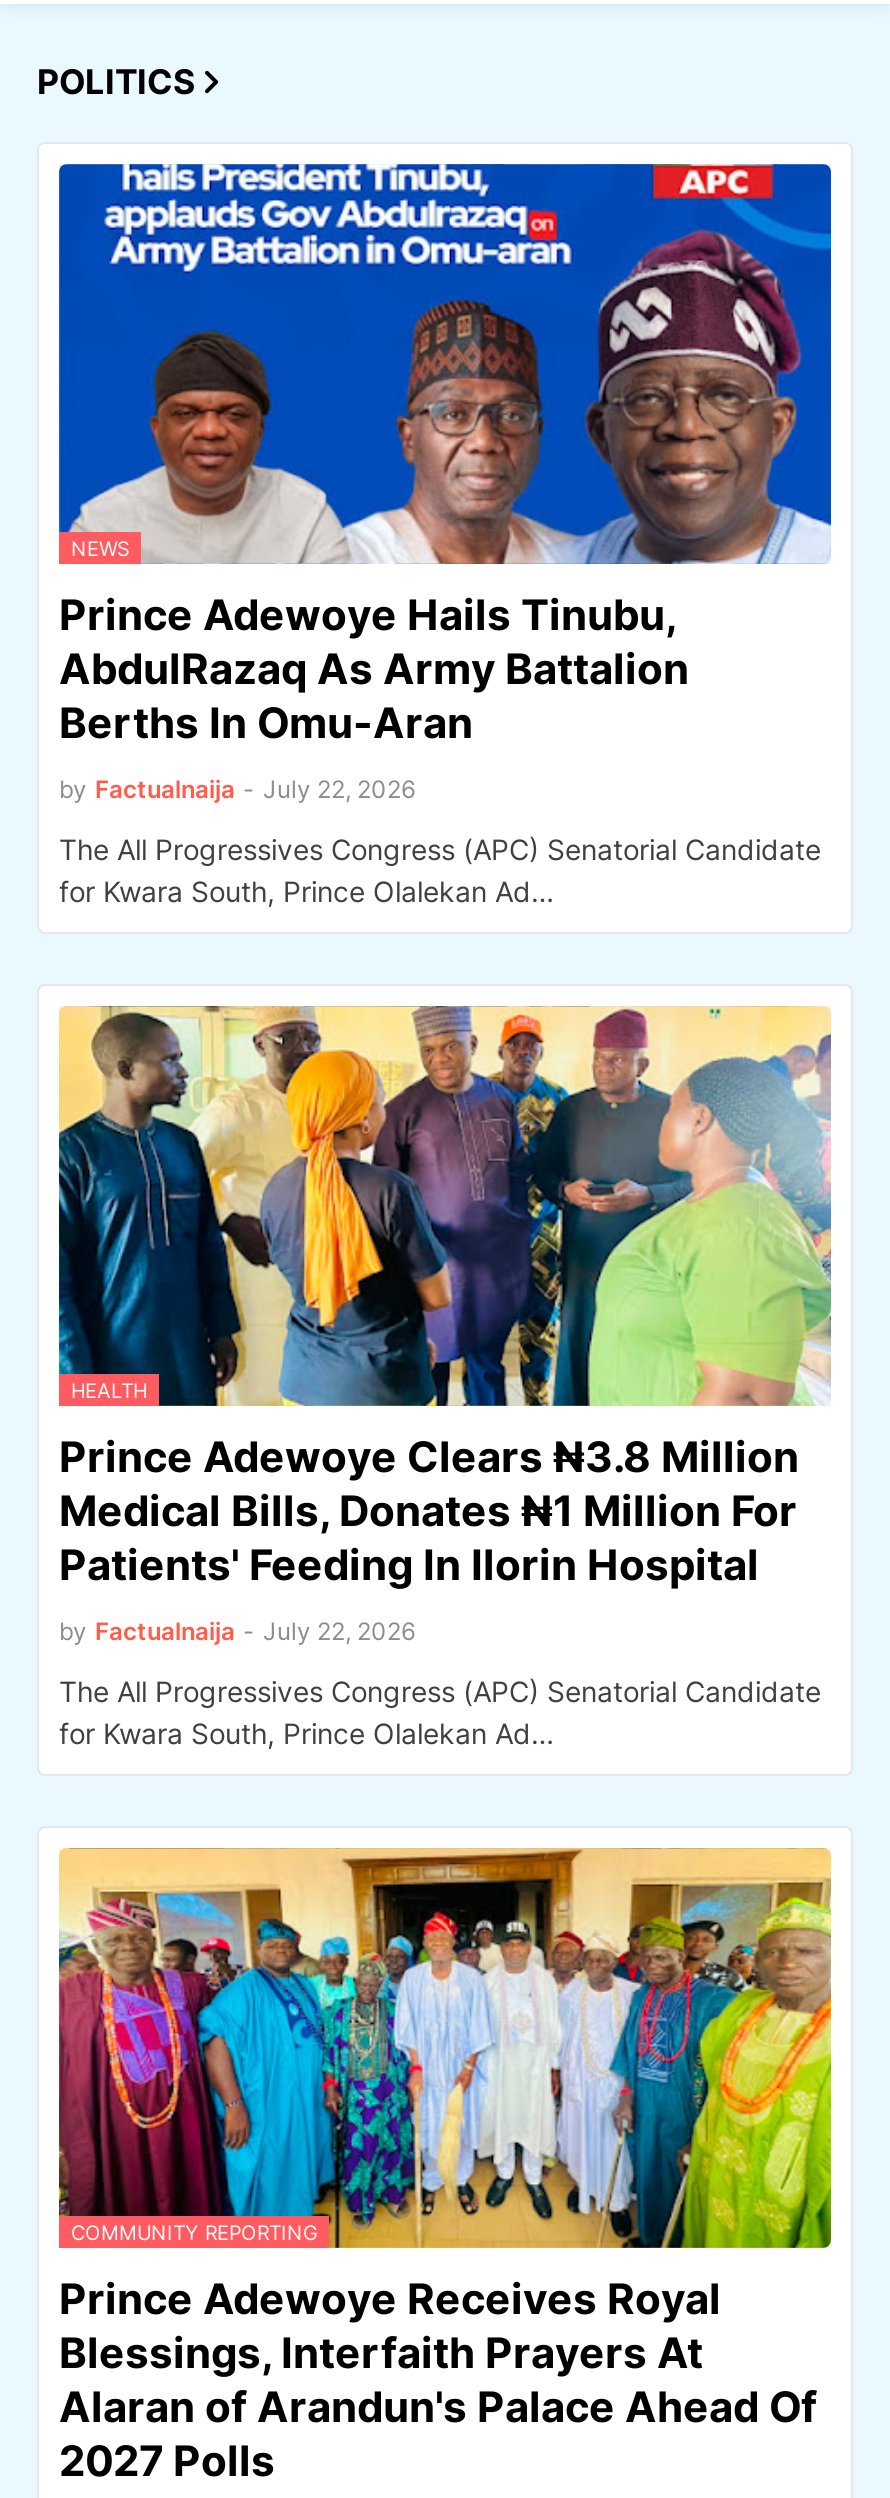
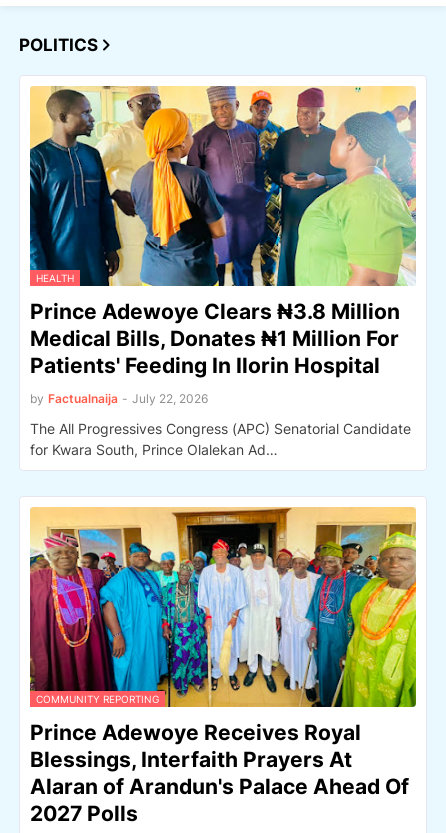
[57,162,833,908] [image] | NEWS | Prince Adewoye Hails Tinubu, | AbdulRazaq As Army Battalion | Berths In Omu-Aran | by Factualnaija - July 22, 2026 | The All Progressives Congress (APC) Senatorial Candidate | for Kwara South, Prince Olalekan Ad… -> none

